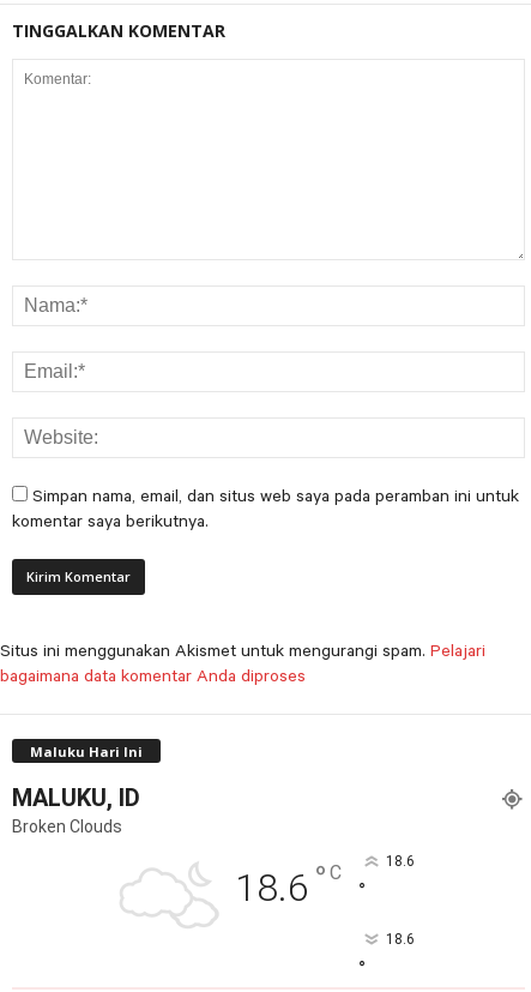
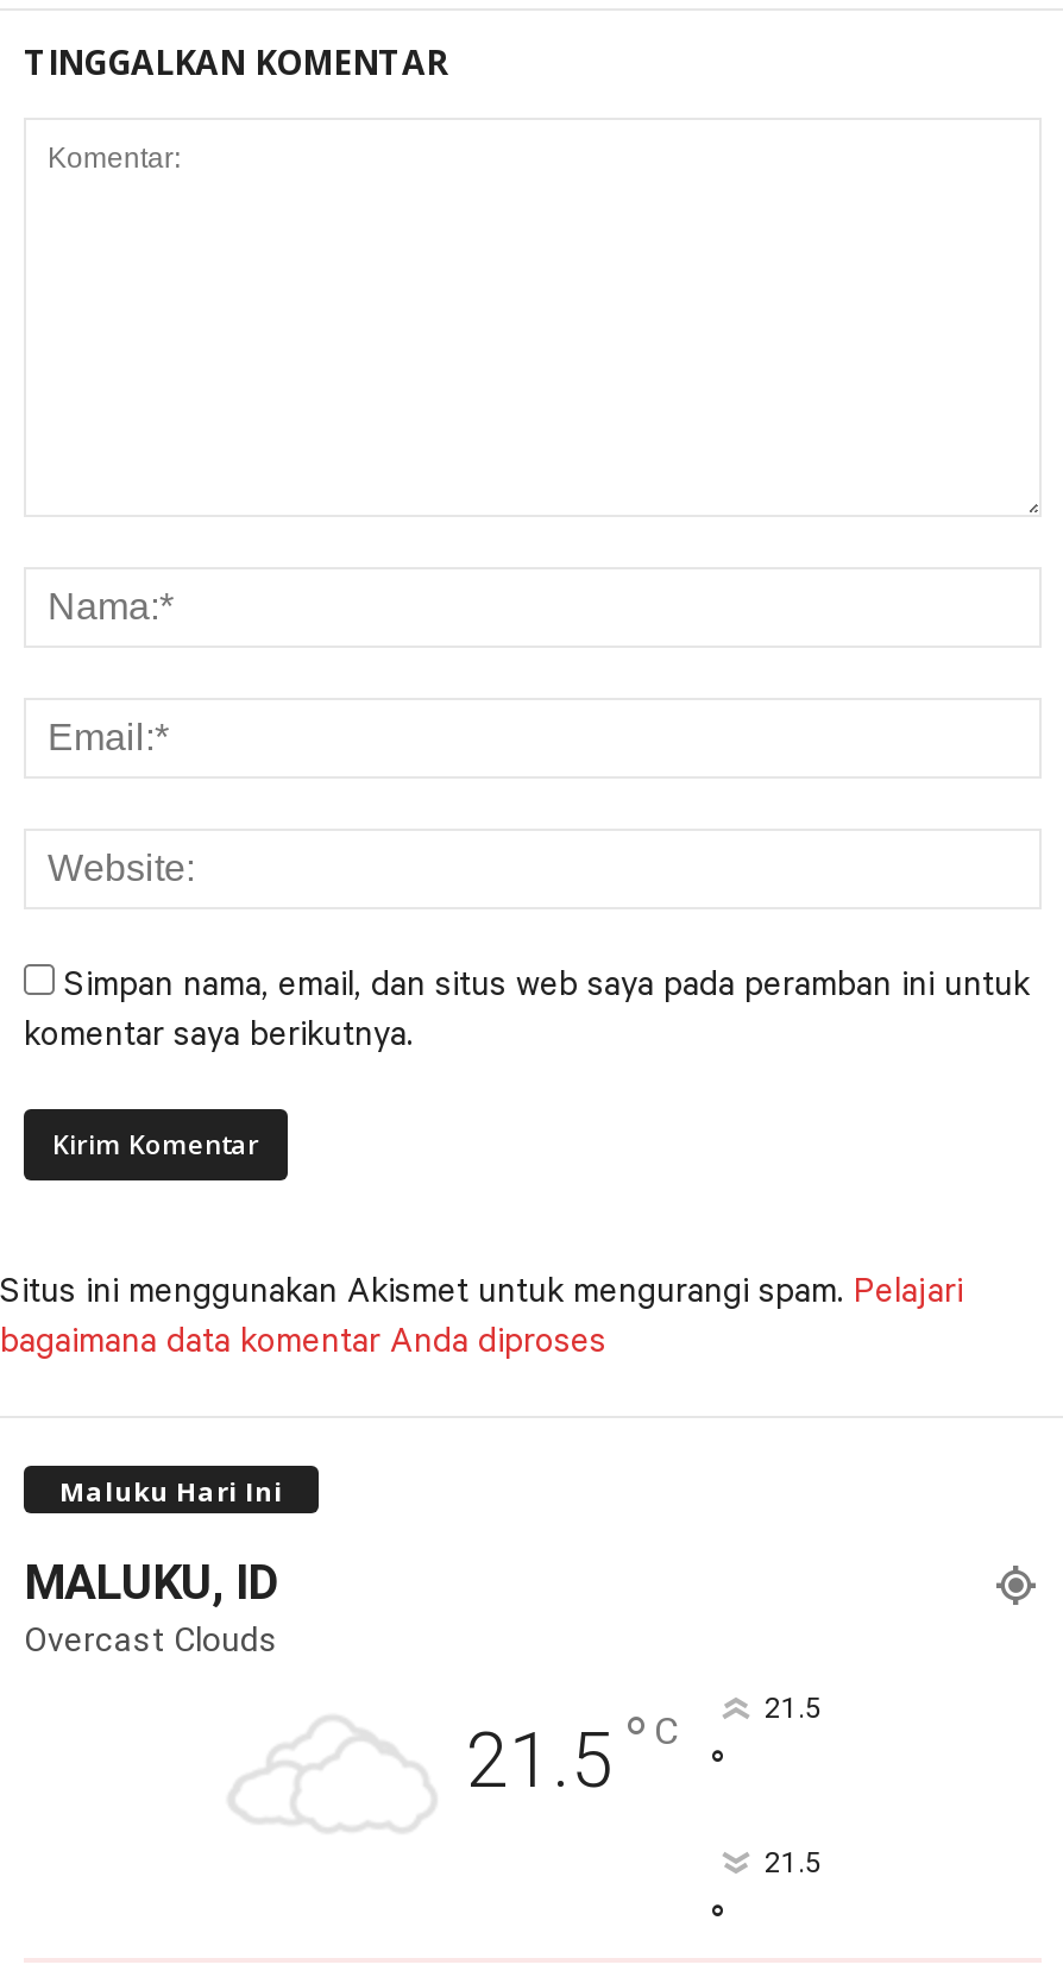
[12,816,122,836] Broken Clouds -> [24,1619,278,1657] Overcast Clouds
[235,857,342,910] 18.6 ° C -> [466,1700,678,1805] 21.5 ° C
[385,852,414,869] 18.6 -> [765,1691,822,1724] 21.5
[385,930,414,947] 18.6 -> [765,1845,822,1879] 21.5

